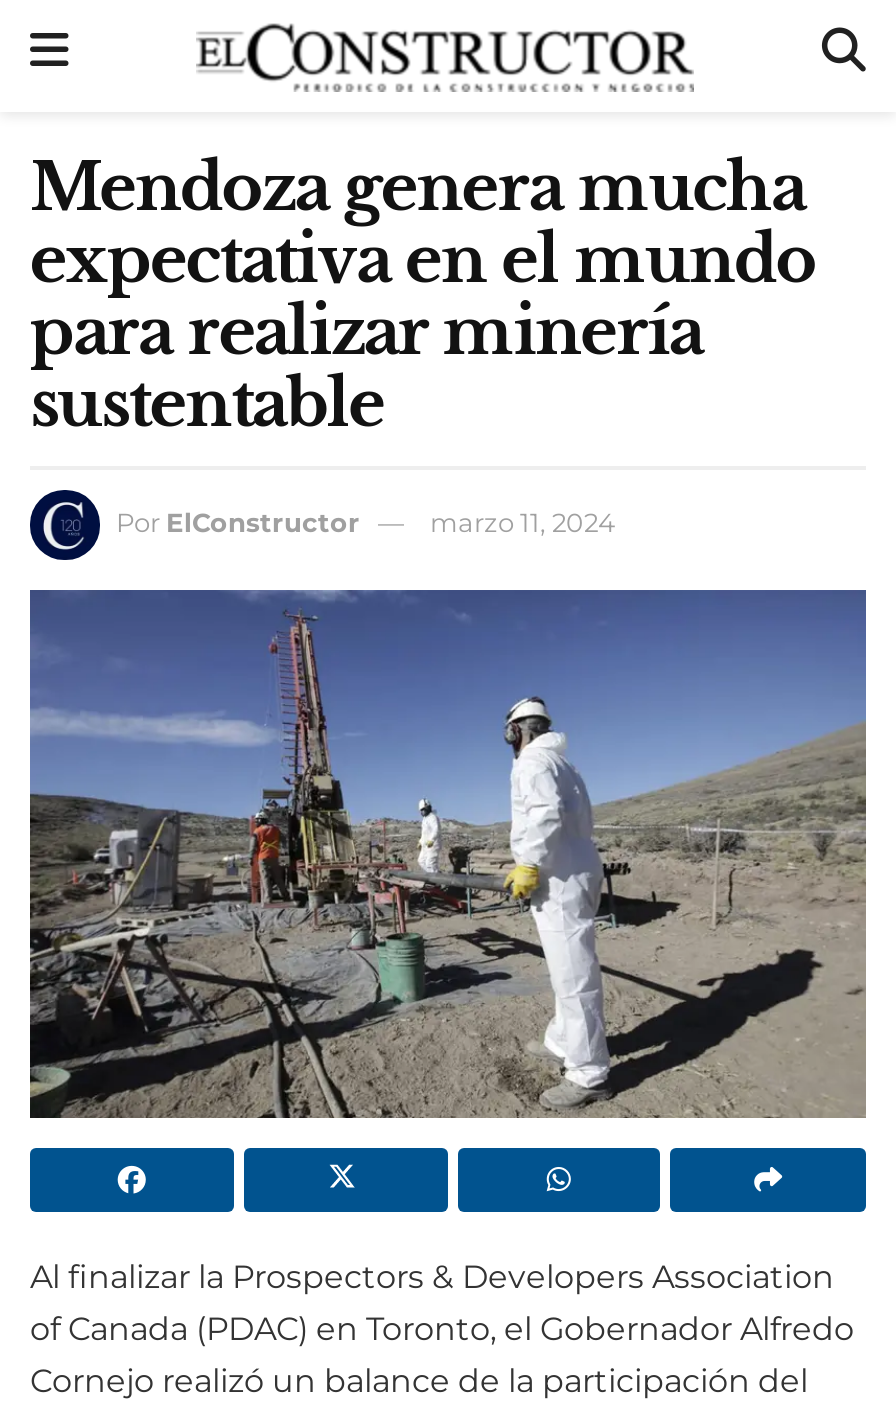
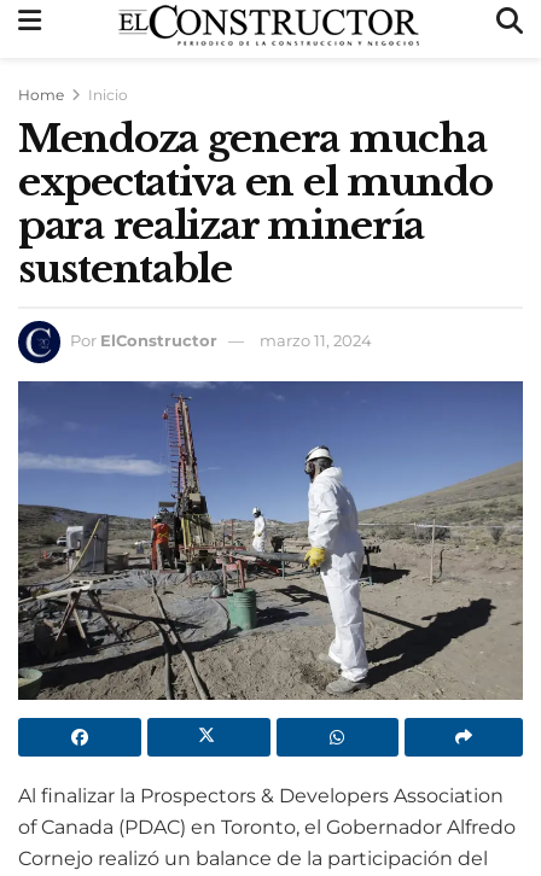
none -> [18,86,128,104] Home | Inicio

